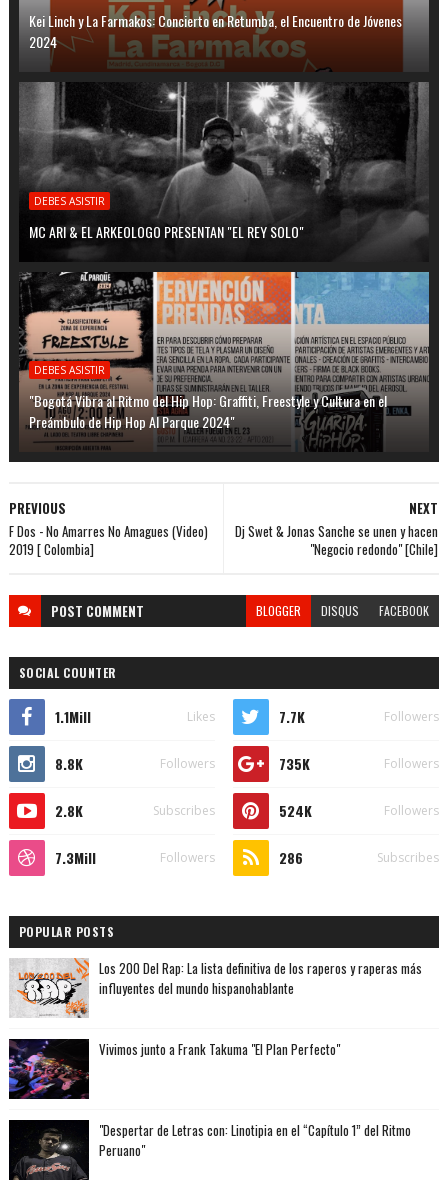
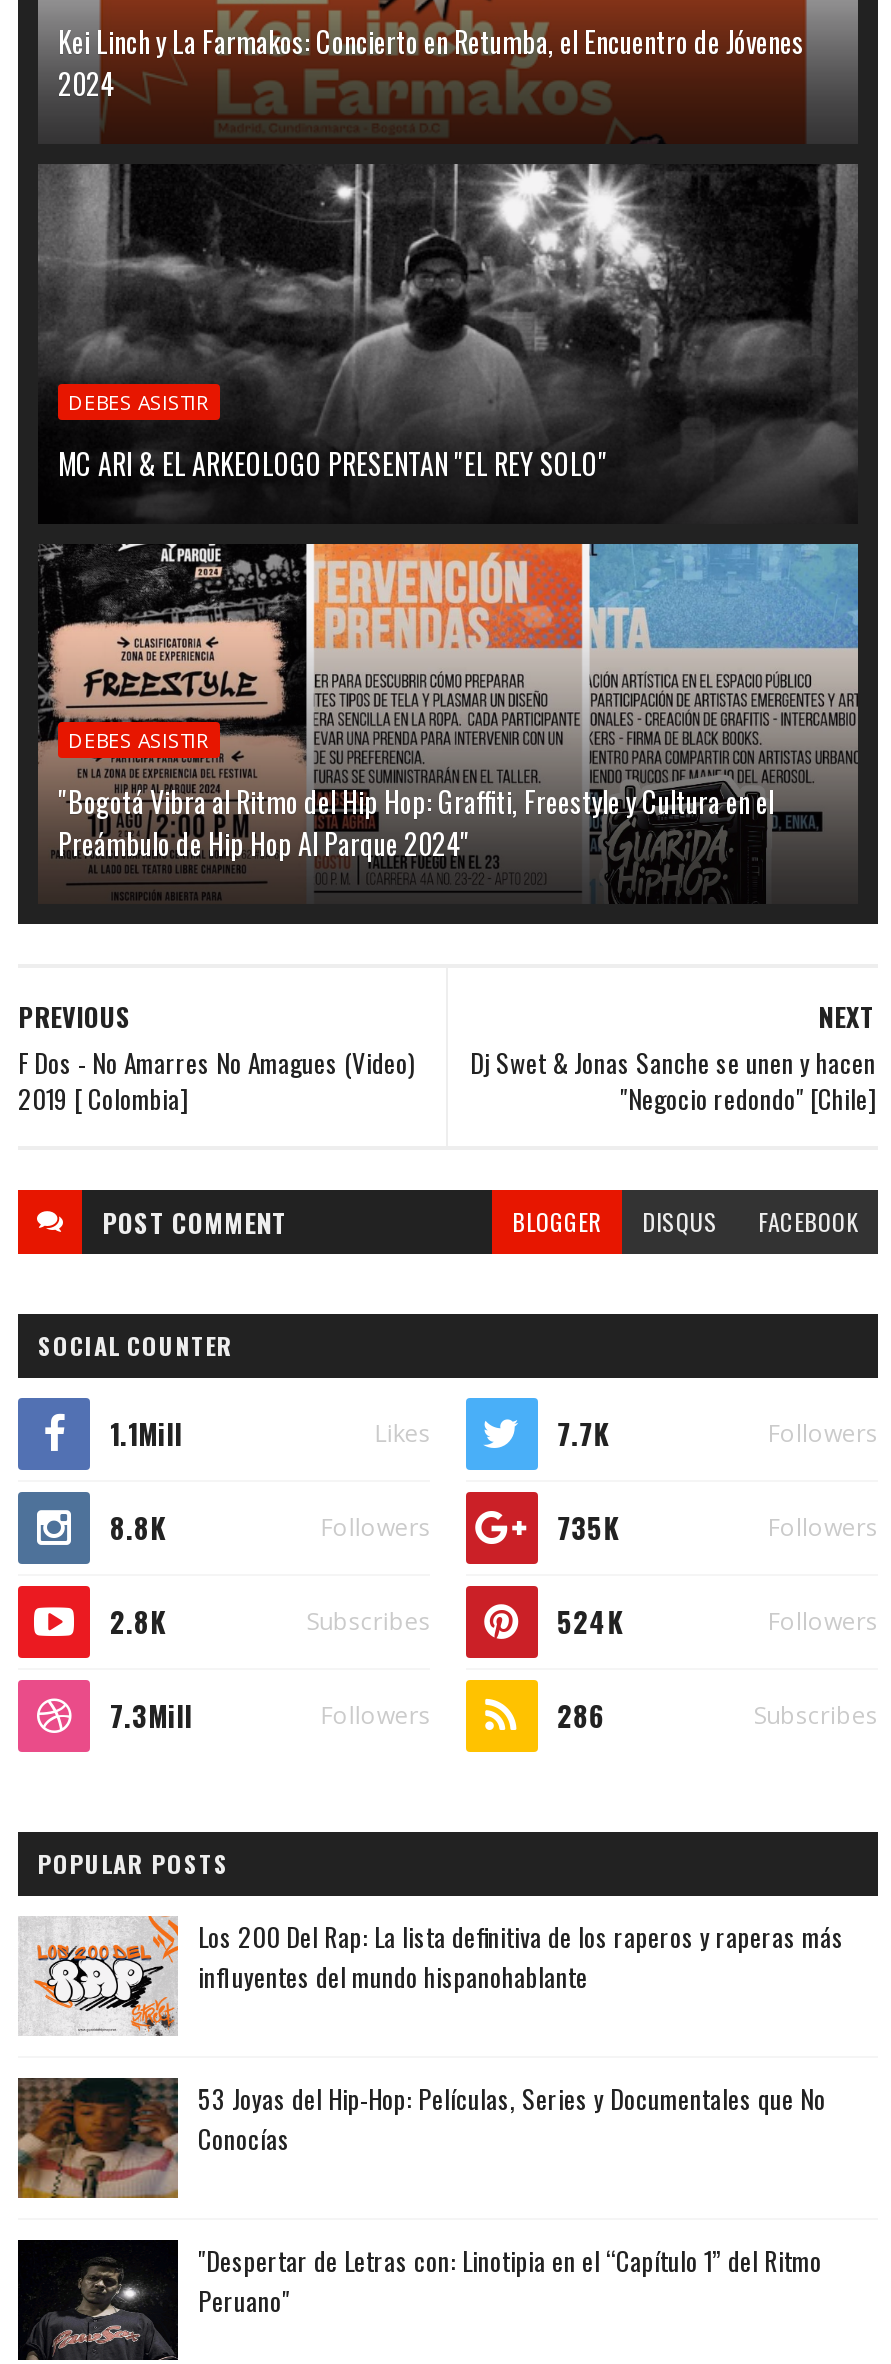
[8,1039,340,1100] [image] | Vivimos junto a Frank Takuma "El Plan Perfecto" -> [16,2078,826,2200] [image] | 53 Joyas del Hip-Hop: Películas, Series y Documentales que No | Conocías

